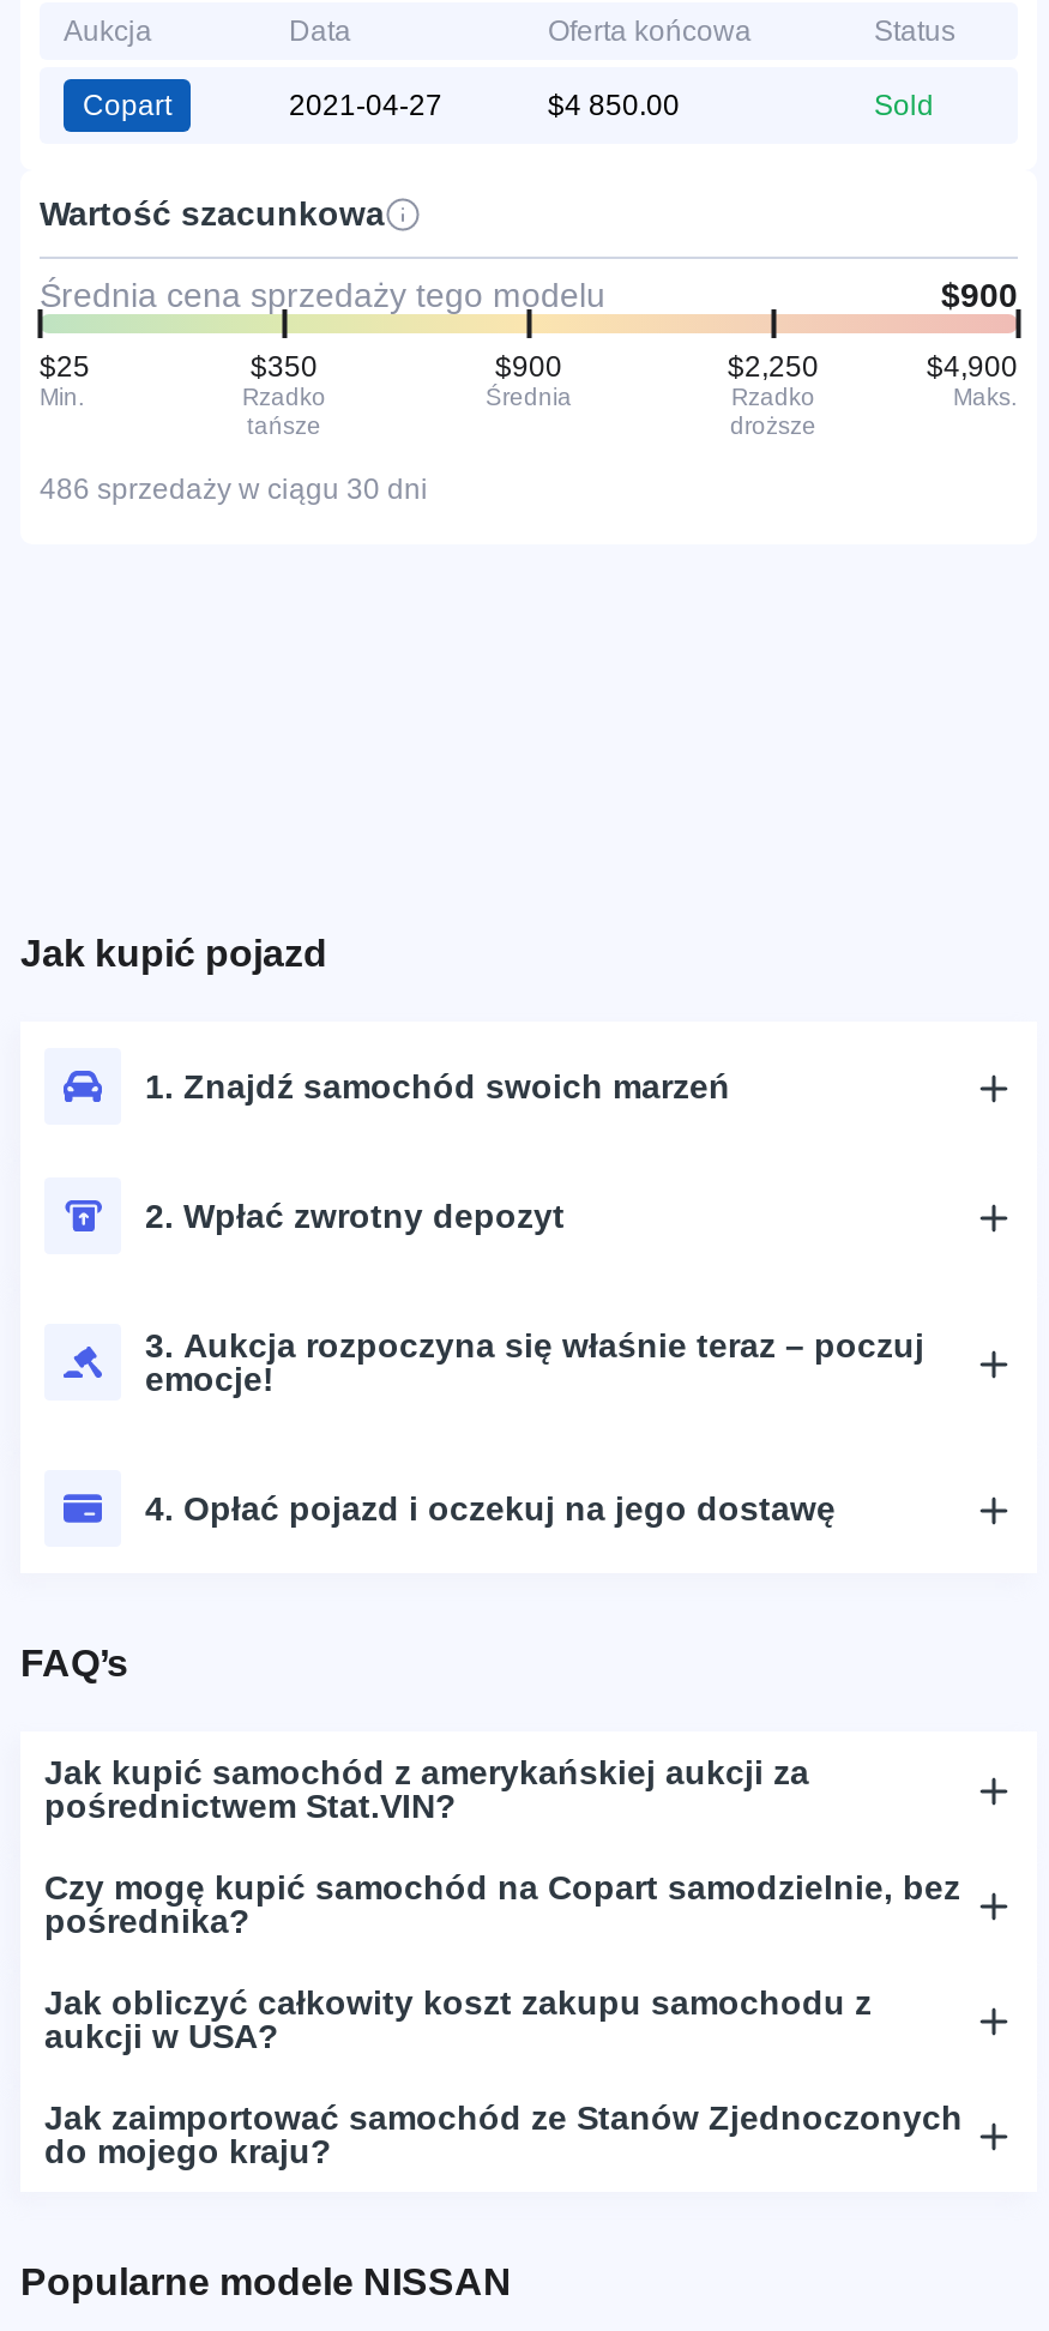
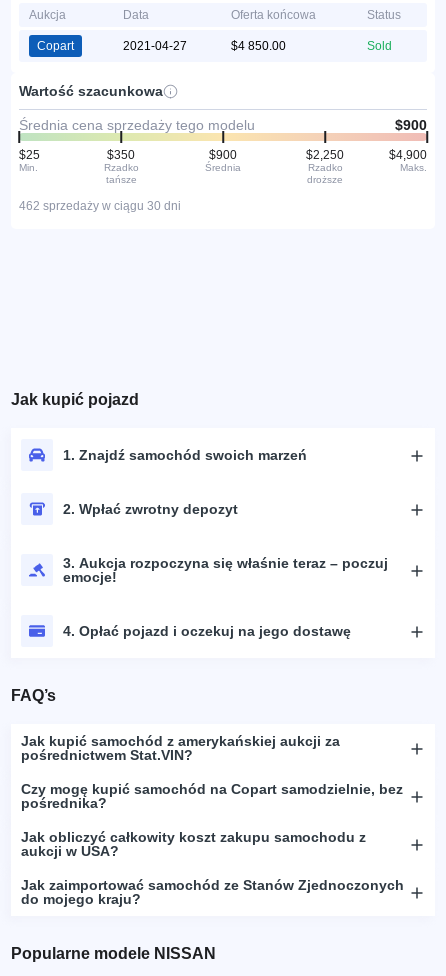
[40,472,428,506] 486 sprzedaży w ciągu 30 dni -> [19,199,181,213] 462 sprzedaży w ciągu 30 dni

